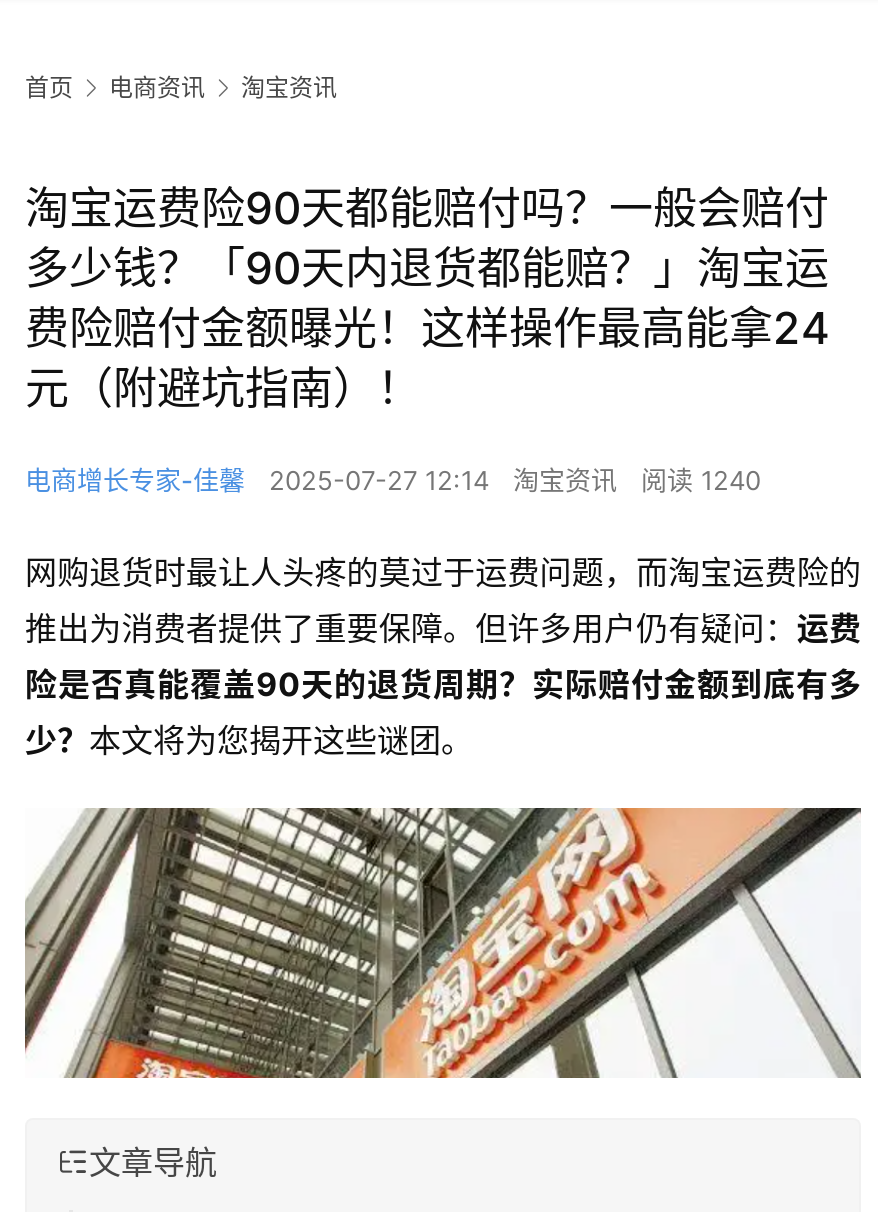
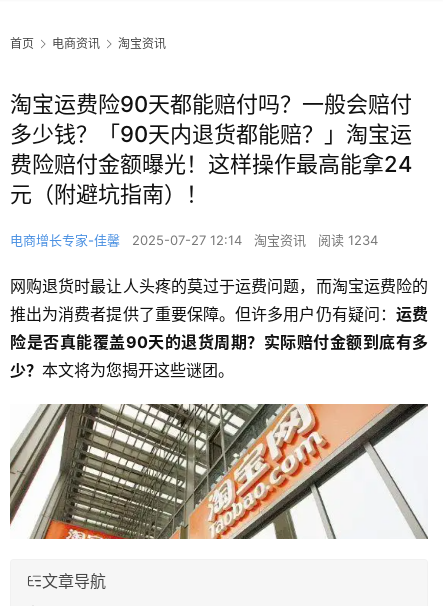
[25,464,761,496] 电商增长专家-佳馨 2025-07-27 12:14 淘宝资讯 阅读 1240 -> [10,232,378,248] 电商增长专家-佳馨 2025-07-27 12:14 淘宝资讯 阅读 1234

